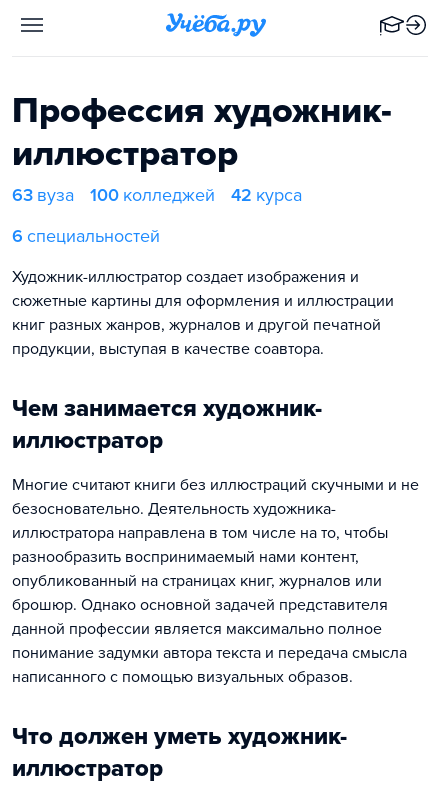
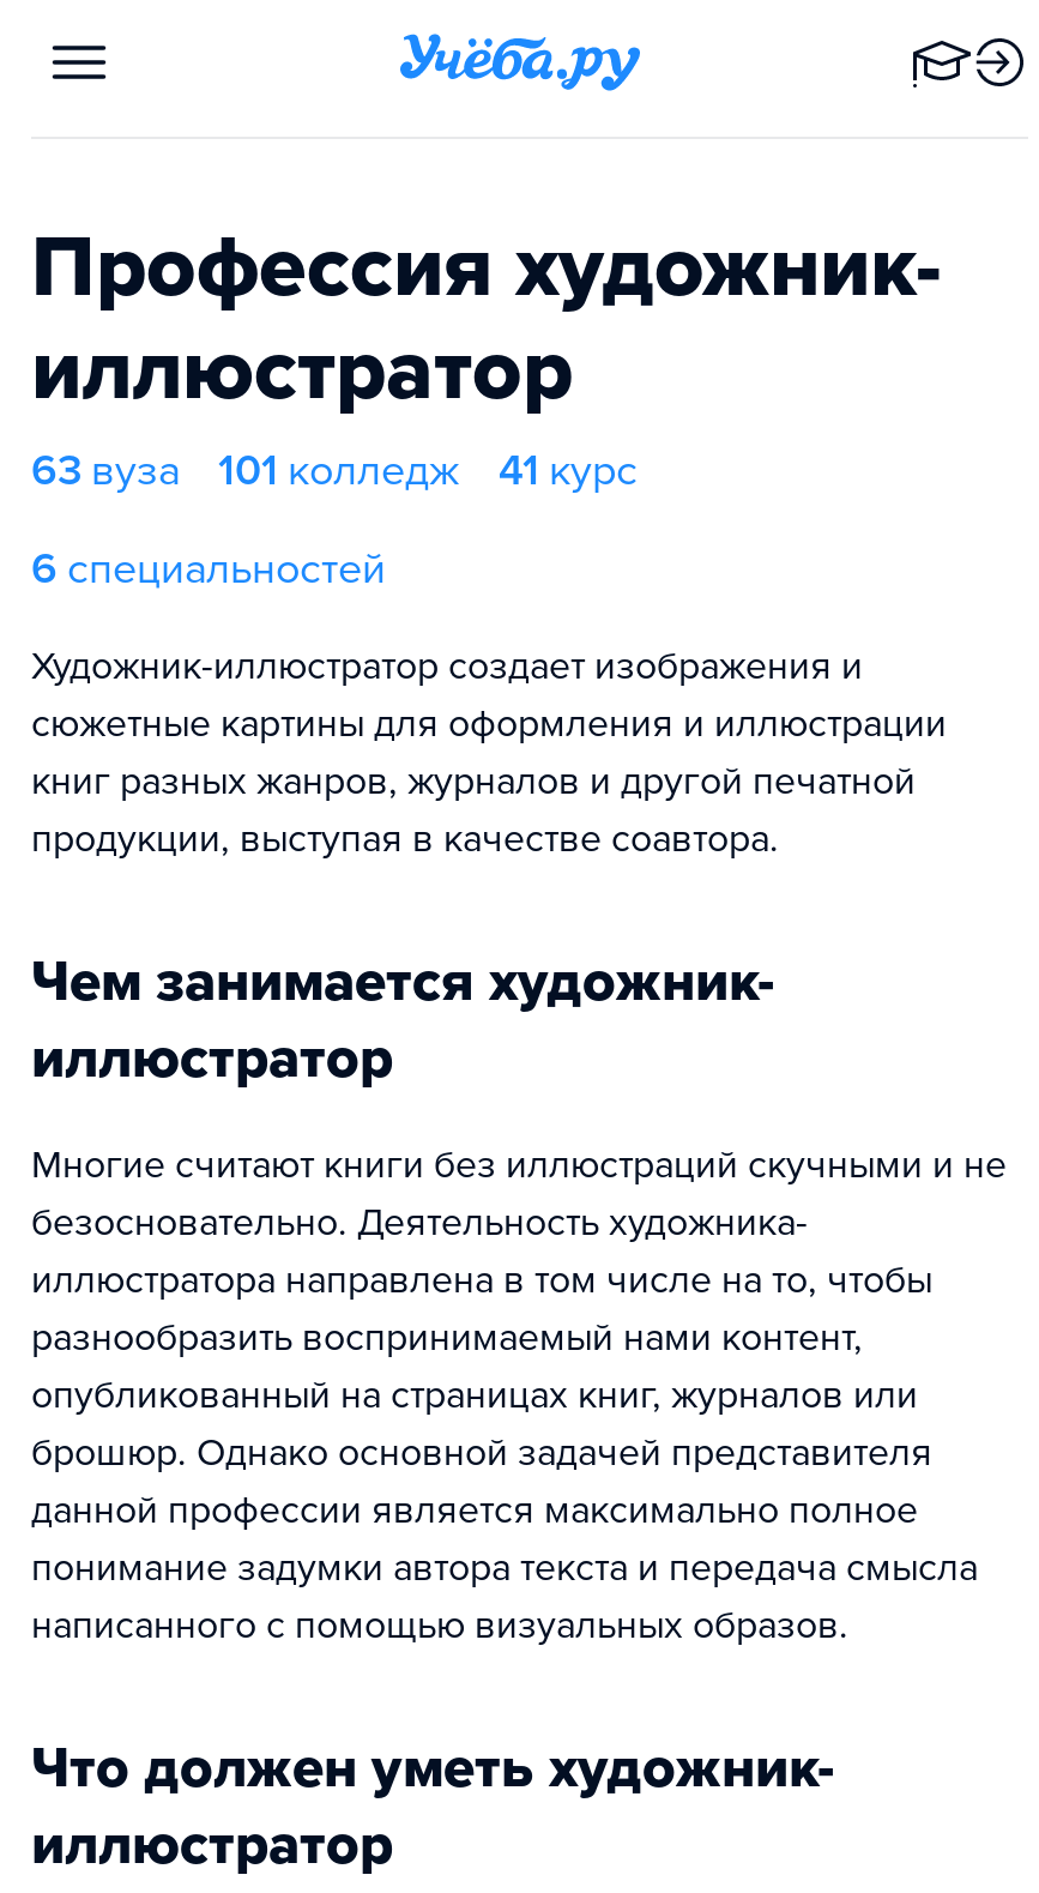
[90,184,302,206] 100 колледжей | 42 курса -> [218,444,638,496] 101 колледж | 41 курс

